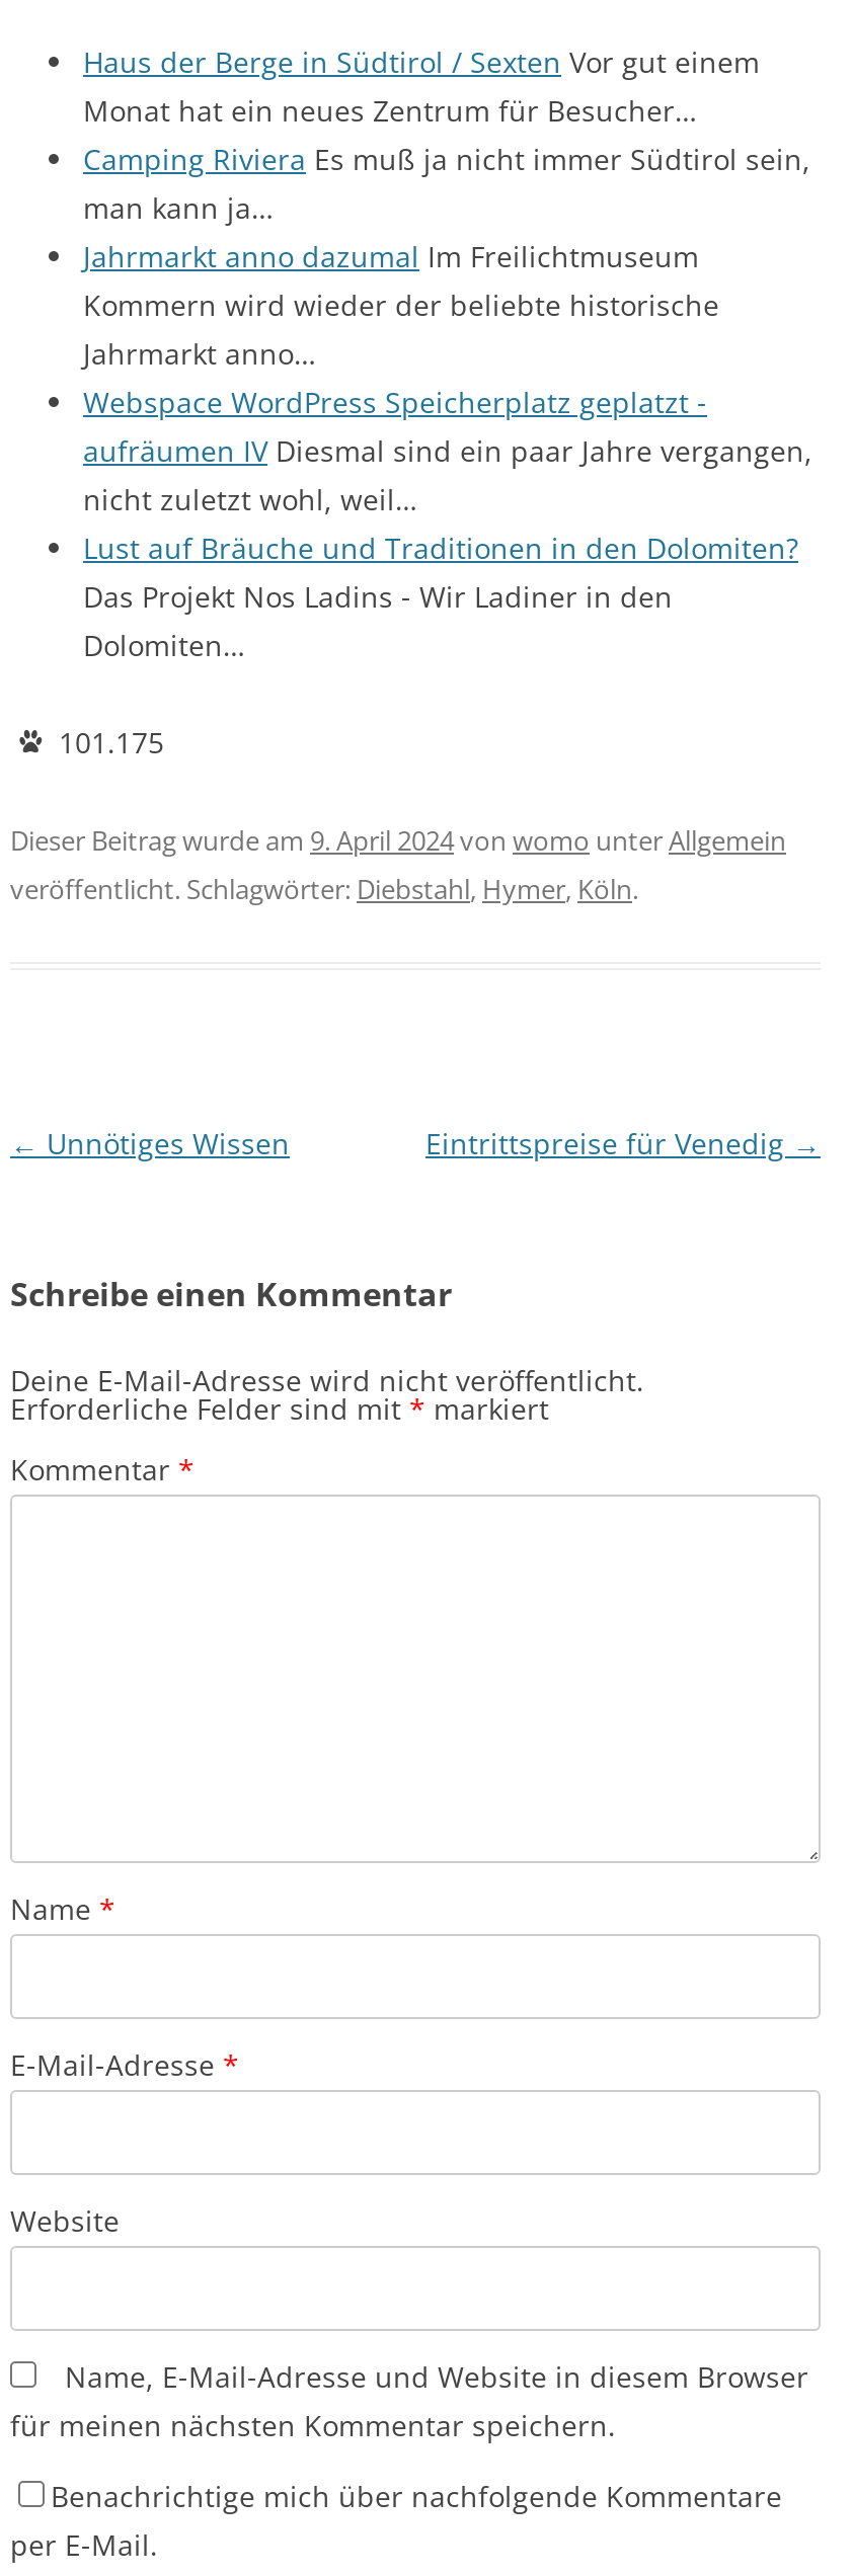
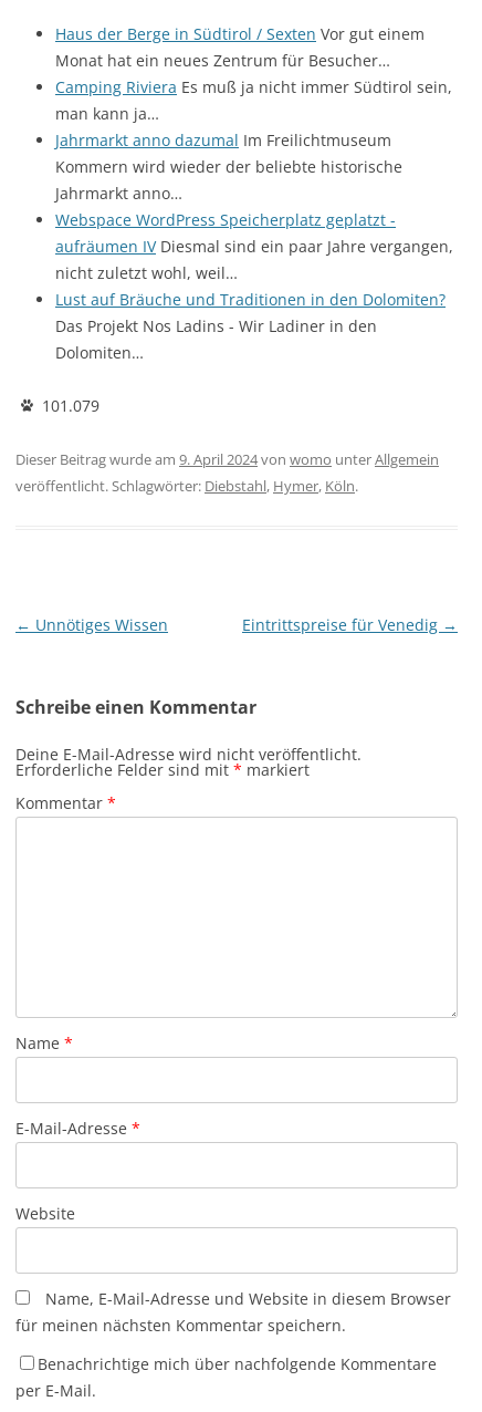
[59,723,164,761] 101.175 -> [42,395,99,416] 101.079

